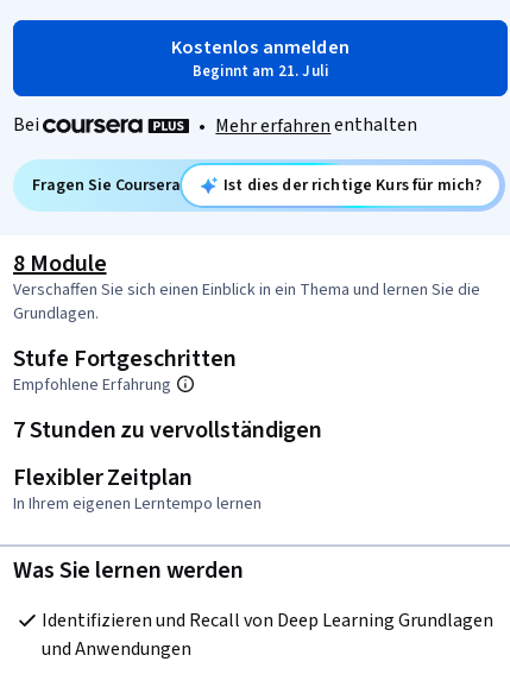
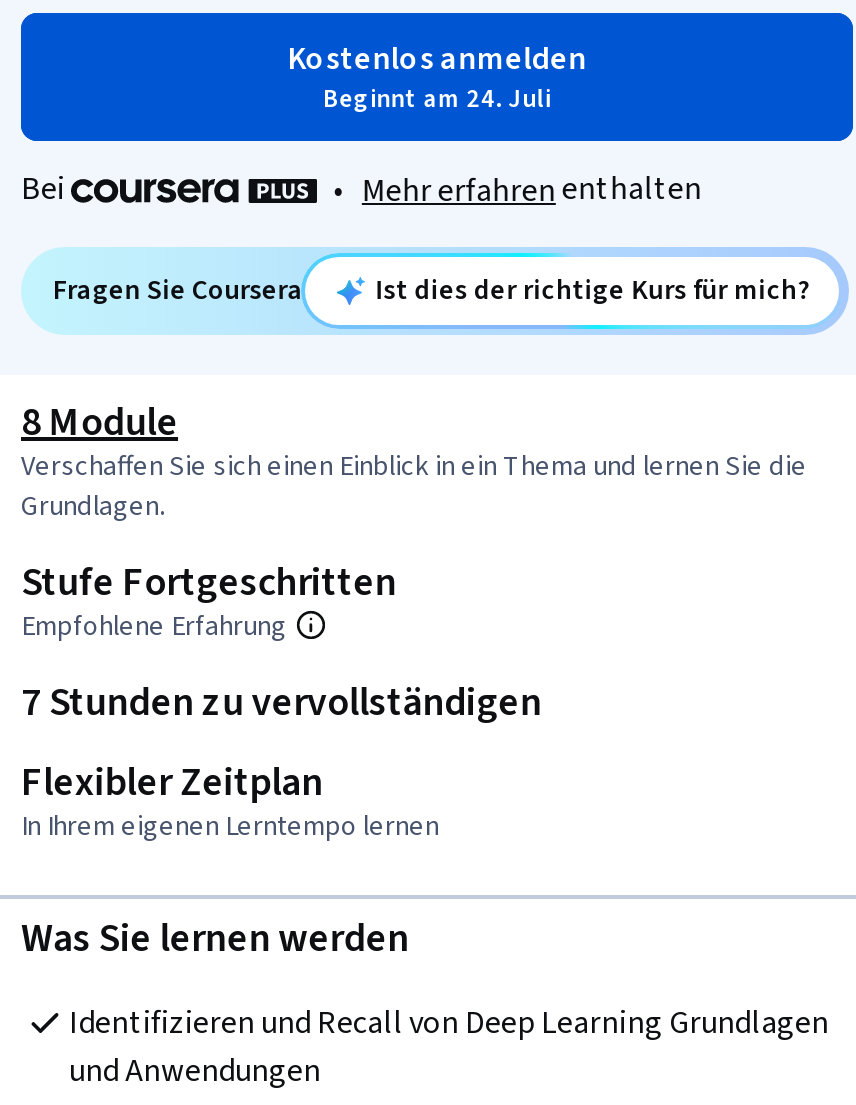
[193,61,328,82] Beginnt am 21. Juli -> [323,81,551,117] Beginnt am 24. Juli

